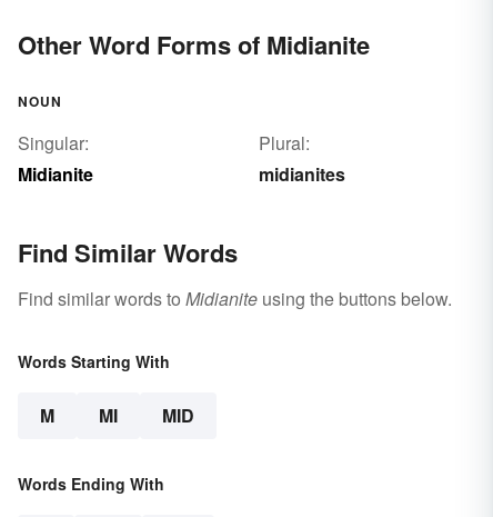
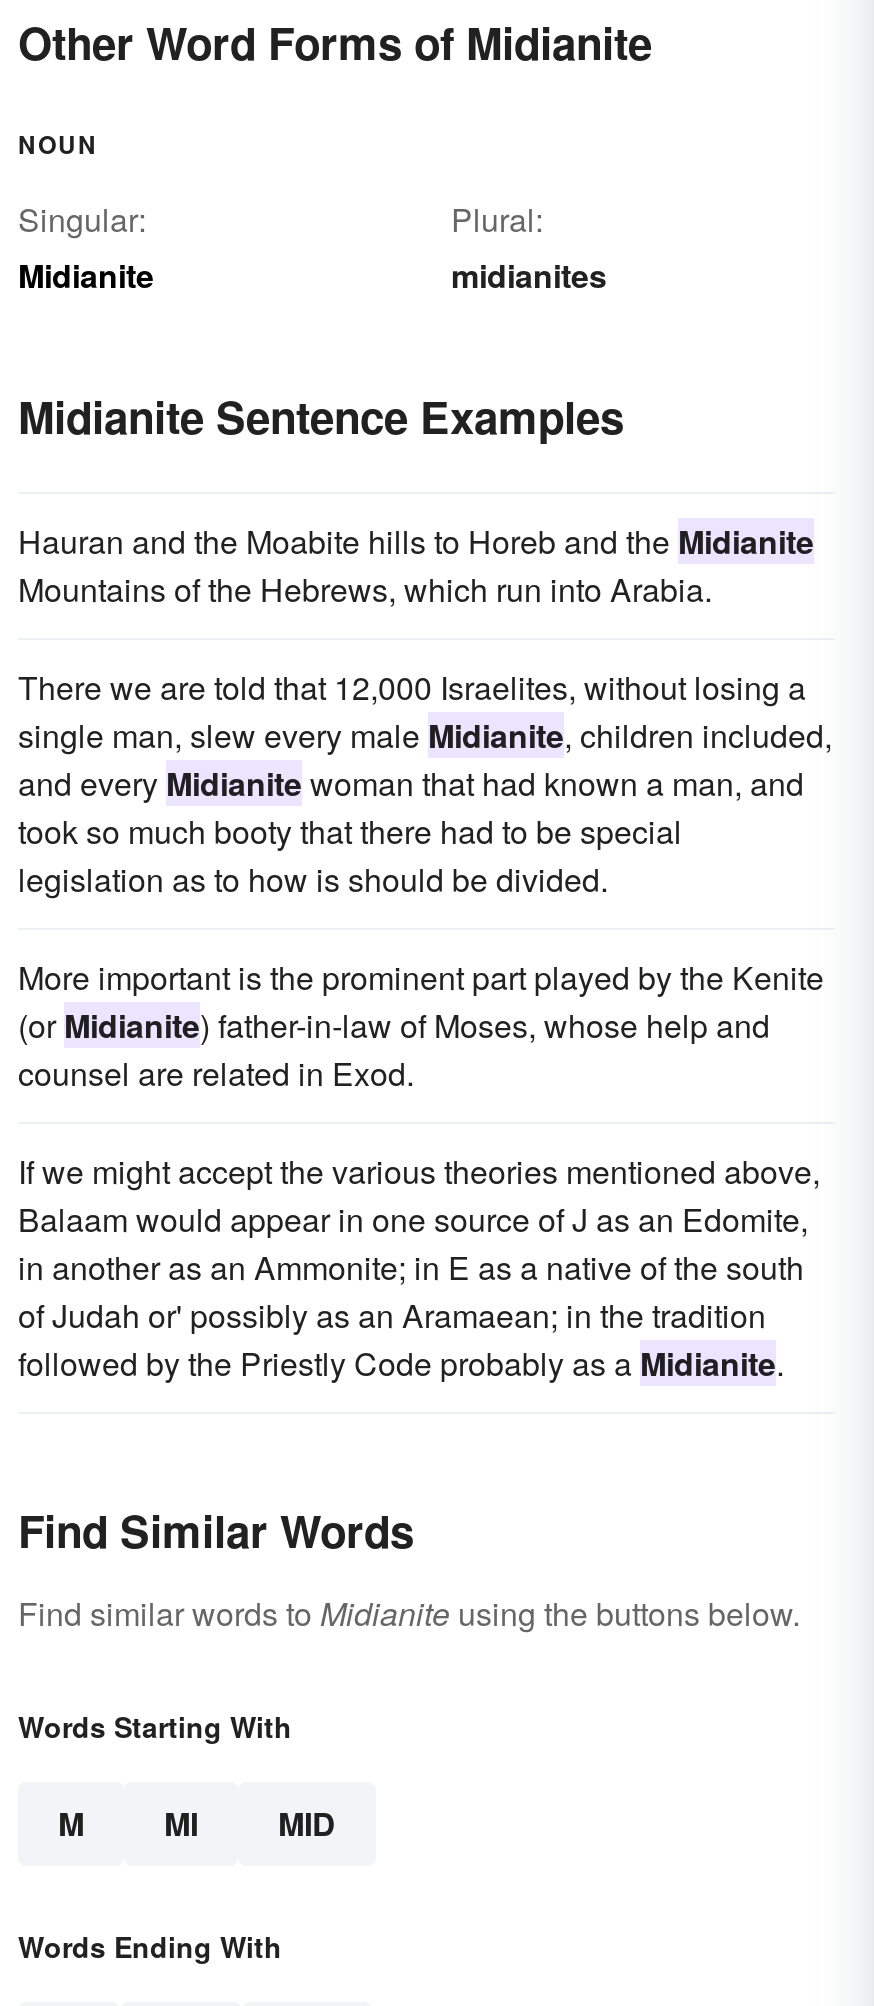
none -> [18,385,832,1387] Midianite Sentence Examples | Hauran and the Moabite hills to Horeb and the Midianite | Mountains of the Hebrews, which run into Arabia. | There we are told that 12,000 Israelites, without losing a | single man, slew every male Midianite, children included, | and every Midianite woman that had known a man, and | took so much booty that there had to be special | legislation as to how is should be divided. | More important is the prominent part played by the Kenite | (or Midianite) father-in-law of Moses, whose help and | counsel are related in Exod. | If we might accept the various theories mentioned above, | Balaam would appear in one source of J as an Edomite, | in another as an Ammonite; in E as a native of the south | of Judah or' possibly as an Aramaean; in the tradition | followed by the Priestly Code probably as a Midianite.

